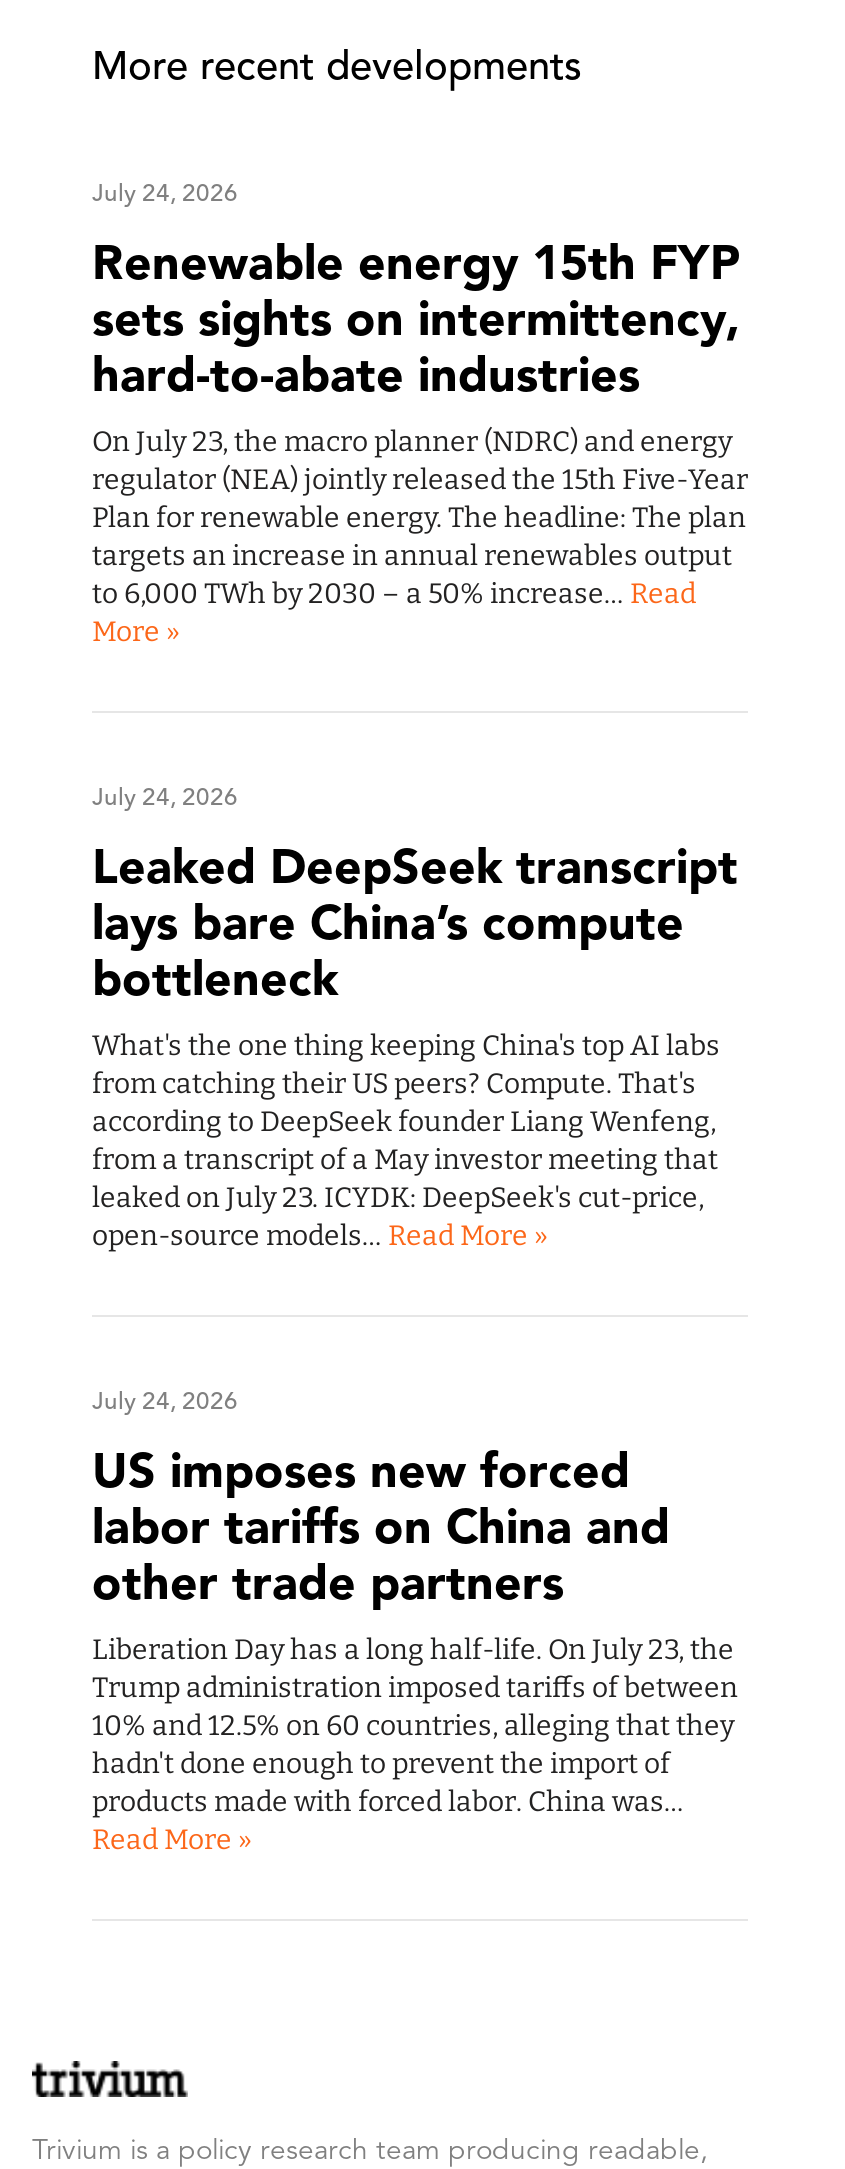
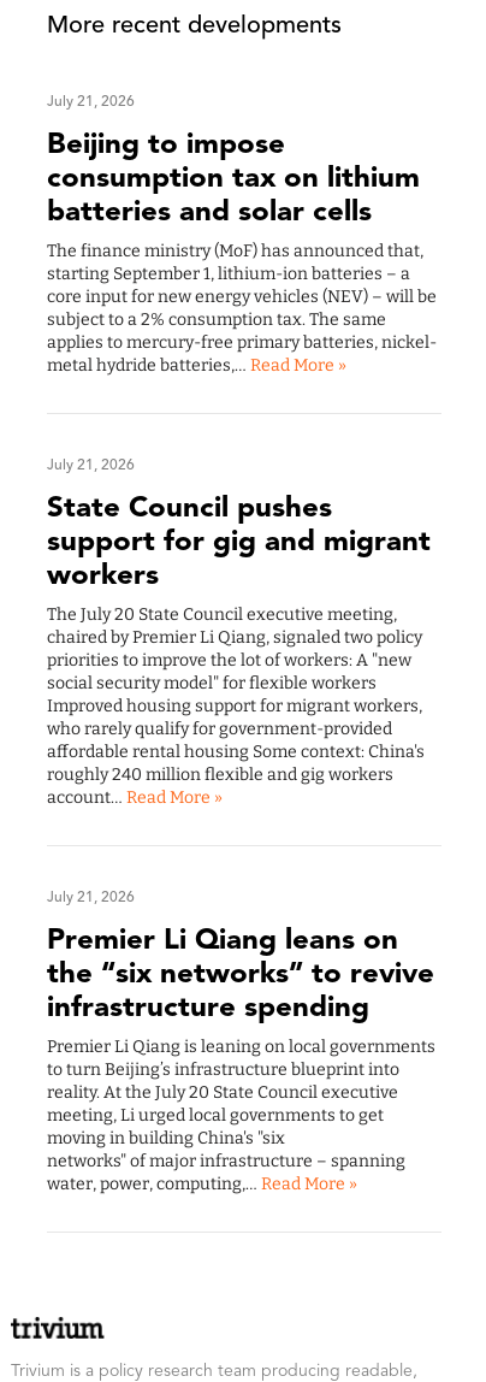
[92,183,238,207] July 24, 2026 -> [47,95,135,110] July 21, 2026
[92,243,740,403] Renewable energy 15th FYP | sets sights on intermittency, | hard-to-abate industries -> [47,131,420,228] Beijing to impose | consumption tax on lithium | batteries and solar cells
[92,425,748,649] On July 23, the macro planner (NDRC) and energy | regulator (NEA) jointly released the 15th Five-Year | Plan for renewable energy. The headline: The plan | targets an increase in annual renewables output | to 6,000 TWh by 2030 – a 50% increase… Read | More » -> [47,241,437,376] The finance ministry (MoF) has announced that, | starting September 1, lithium-ion batteries – a | core input for new energy vehicles (NEV) – will be | subject to a 2% consumption tax. The same | applies to mercury-free primary batteries, nickel- | metal hydride batteries,… Read More »
[92,787,238,811] July 24, 2026 -> [47,459,135,473] July 21, 2026
[92,847,738,1007] Leaked DeepSeek transcript | lays bare China’s compute | bottleneck -> [47,495,431,591] State Council pushes | support for gig and migrant | workers
[92,1029,720,1253] What's the one thing keeping China's top AI labs | from catching their US peers? Compute. That's | according to DeepSeek founder Liang Wenfeng, | from a transcript of a May investor meeting that | leaked on July 23. ICYDK: DeepSeek's cut-price, | open-source models… Read More » -> [47,604,425,808] The July 20 State Council executive meeting, | chaired by Premier Li Qiang, signaled two policy | priorities to improve the lot of workers: A "new | social security model" for flexible workers | Improved housing support for migrant workers, | who rarely qualify for government-provided | affordable rental housing Some context: China's | roughly 240 million flexible and gig workers | account… Read More »
[92,1391,238,1415] July 24, 2026 -> [47,891,135,905] July 21, 2026
[92,1451,670,1611] US imposes new forced | labor tariffs on China and | other trade partners -> [47,927,434,1023] Premier Li Qiang leans on | the “six networks” to revive | infrastructure spending
[92,1633,738,1857] Liberation Day has a long half-life. On July 23, the | Trump administration imposed tariffs of between | 10% and 12.5% on 60 countries, alleging that they | hadn't done enough to prevent the import of | products made with forced labor. China was… | Read More » -> [47,1036,435,1194] Premier Li Qiang is leaning on local governments | to turn Beijing’s infrastructure blueprint into | reality. At the July 20 State Council executive | meeting, Li urged local governments to get | moving in building China's "six | networks" of major infrastructure – spanning | water, power, computing,… Read More »

